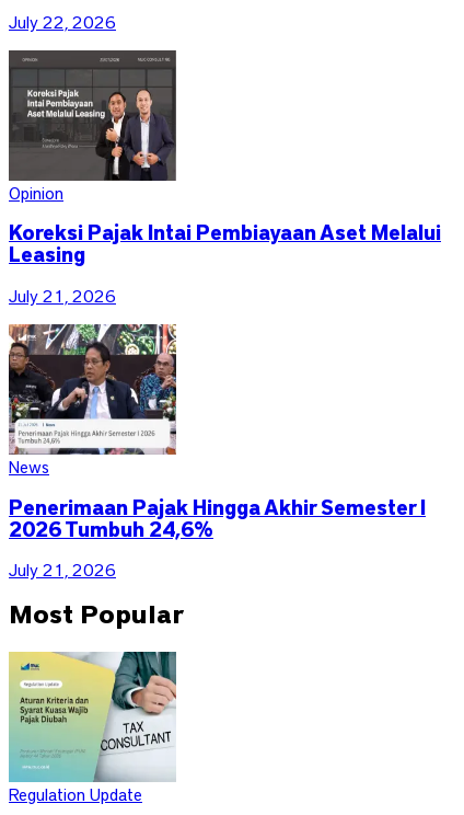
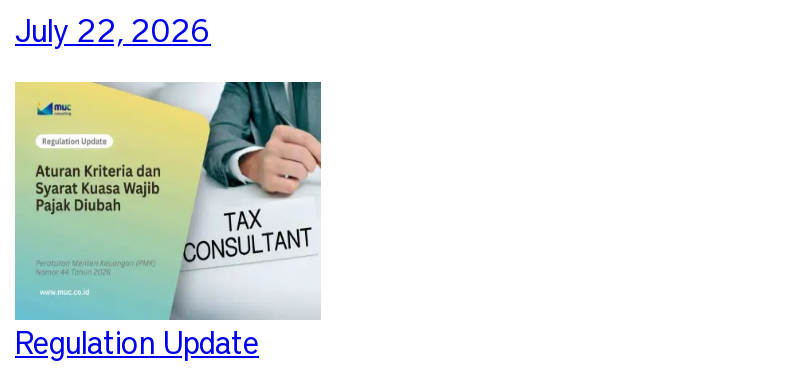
[8,49,441,306] [image] | Opinion | Koreksi Pajak Intai Pembiayaan Aset Melalui | Leasing | July 21, 2026 -> none
[8,323,426,629] [image] | News | Penerimaan Pajak Hingga Akhir Semester I | 2026 Tumbuh 24,6% | July 21, 2026 | Most Popular -> none

